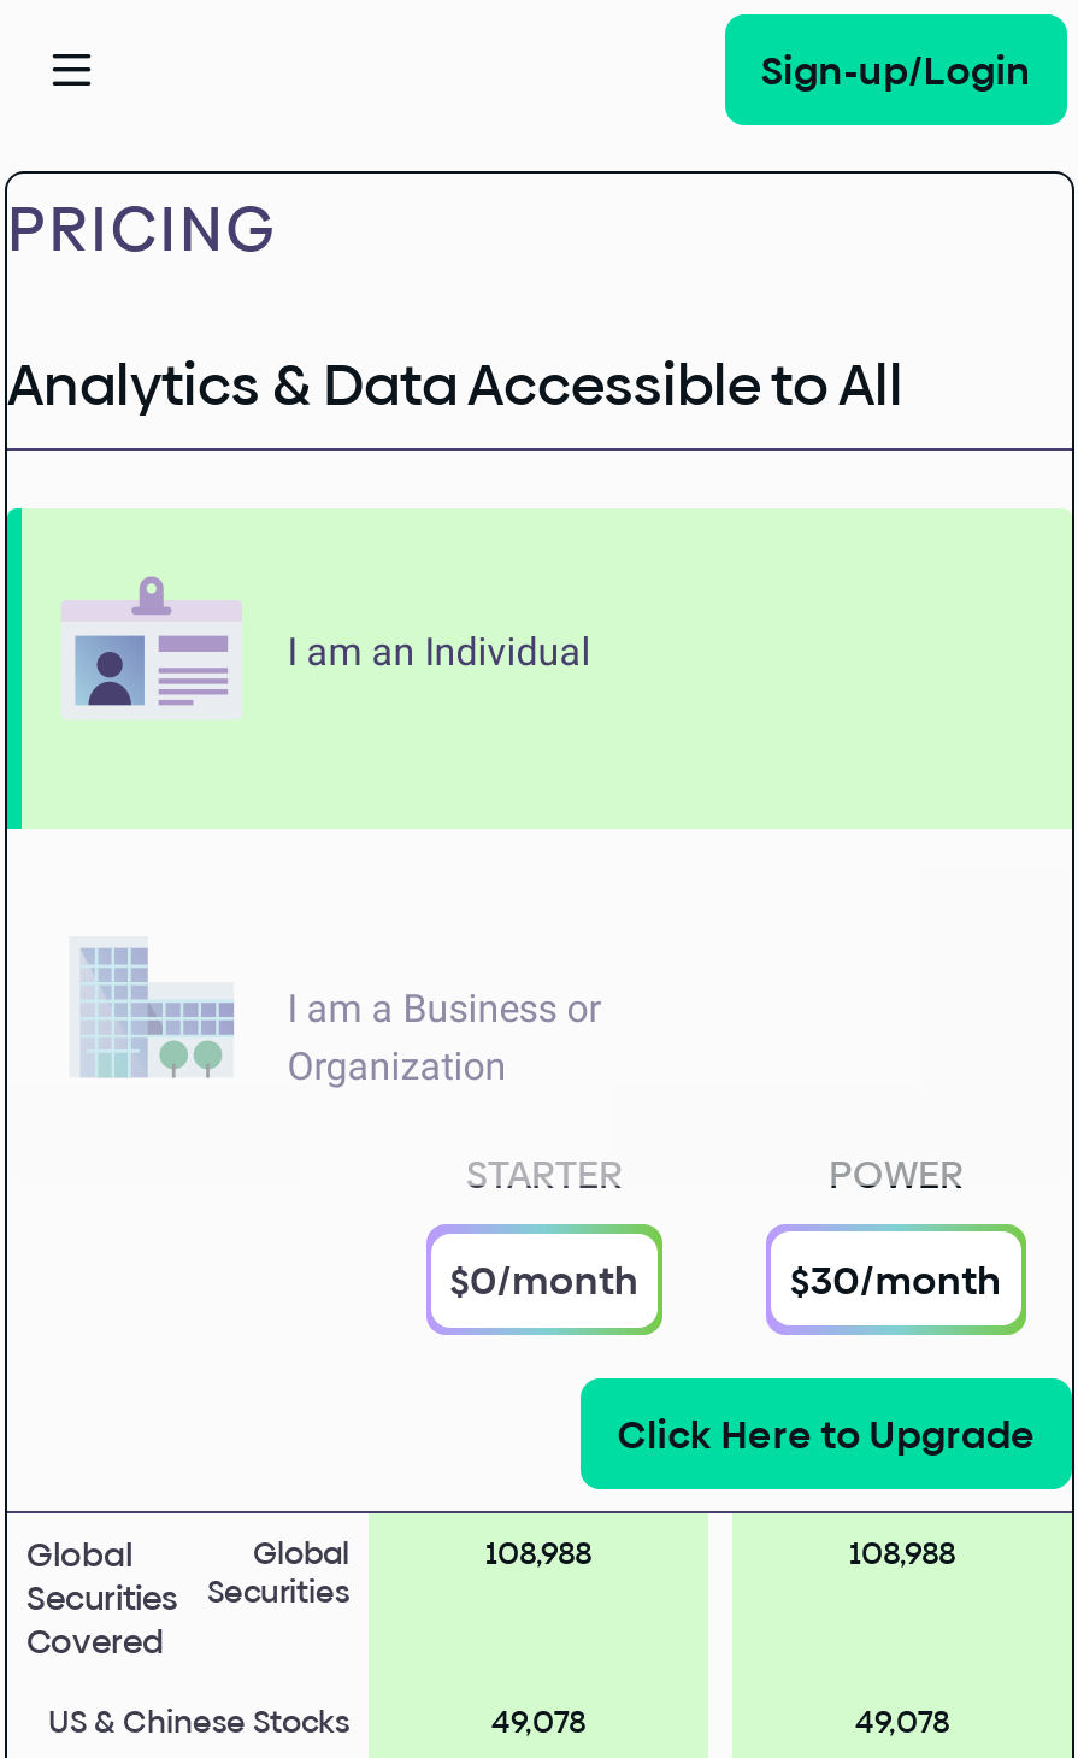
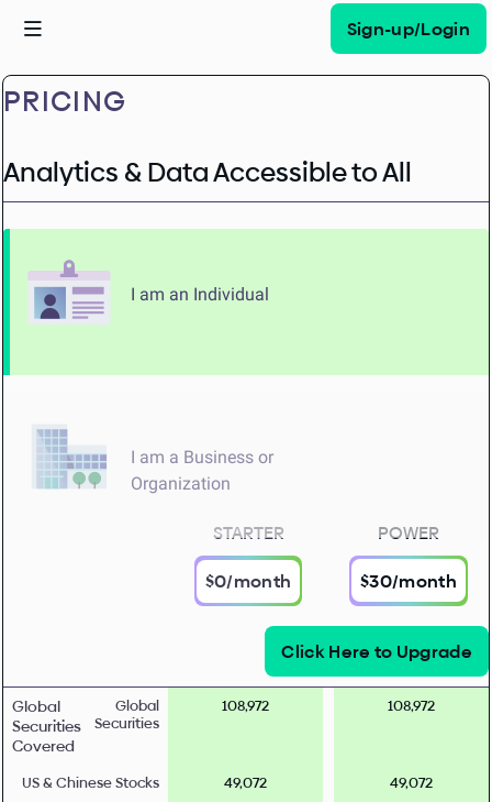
[485,1530,591,1574] 108,988 -> [222,695,269,715] 108,972
[849,1530,955,1574] 108,988 -> [388,695,435,715] 108,972
[491,1699,585,1742] 49,078 -> [224,772,267,792] 49,072
[855,1699,949,1742] 49,078 -> [390,772,433,792] 49,072

